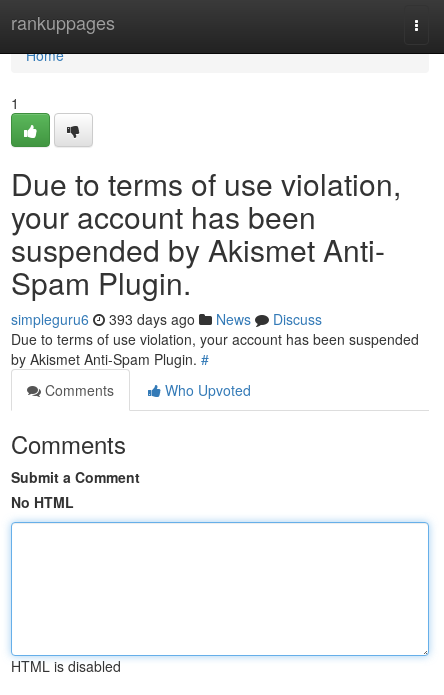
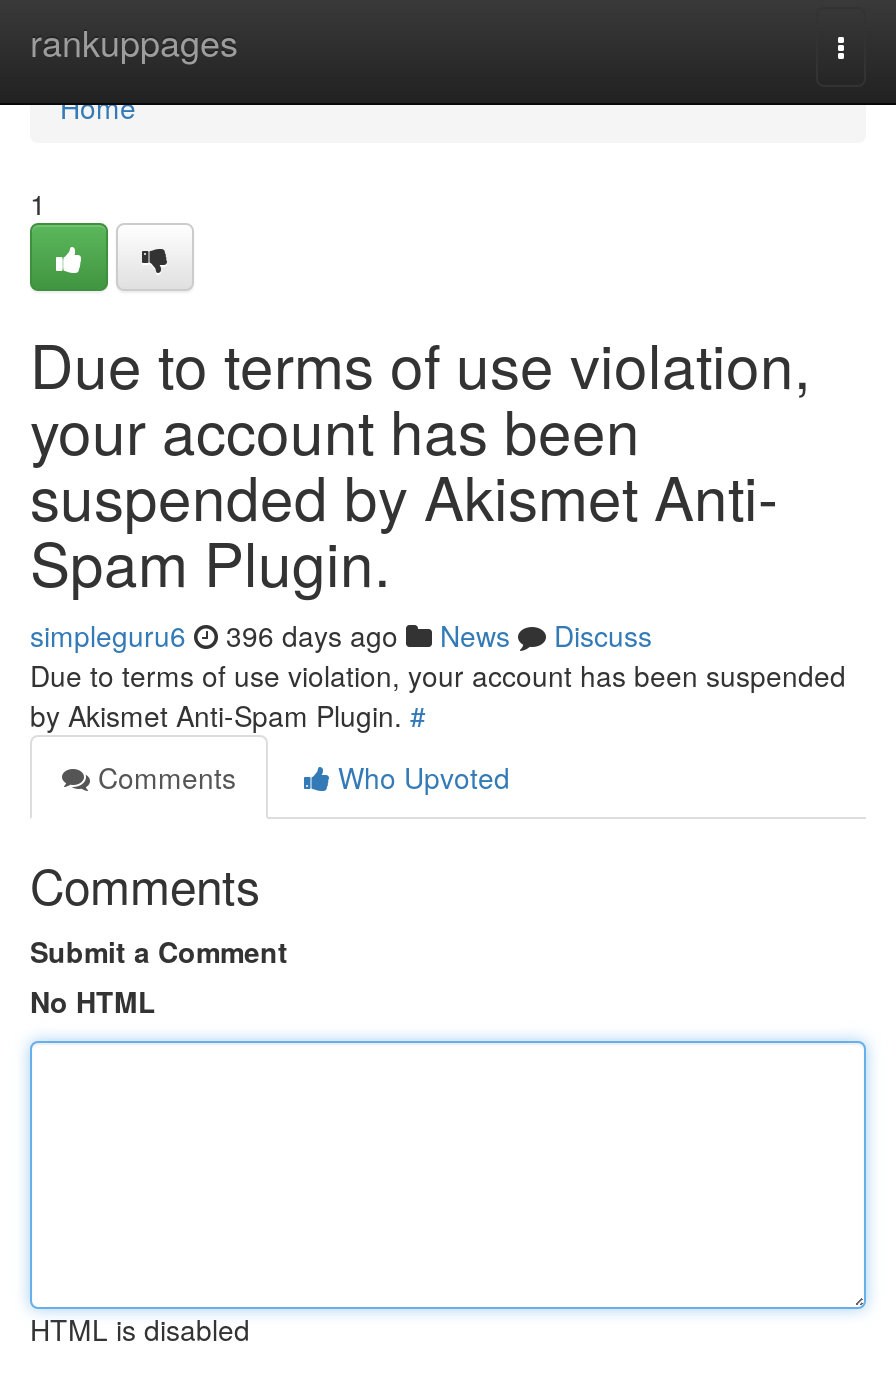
[11,309,322,329] simpleguru6 393 days ago News Discuss -> [30,615,652,655] simpleguru6 396 days ago News Discuss

